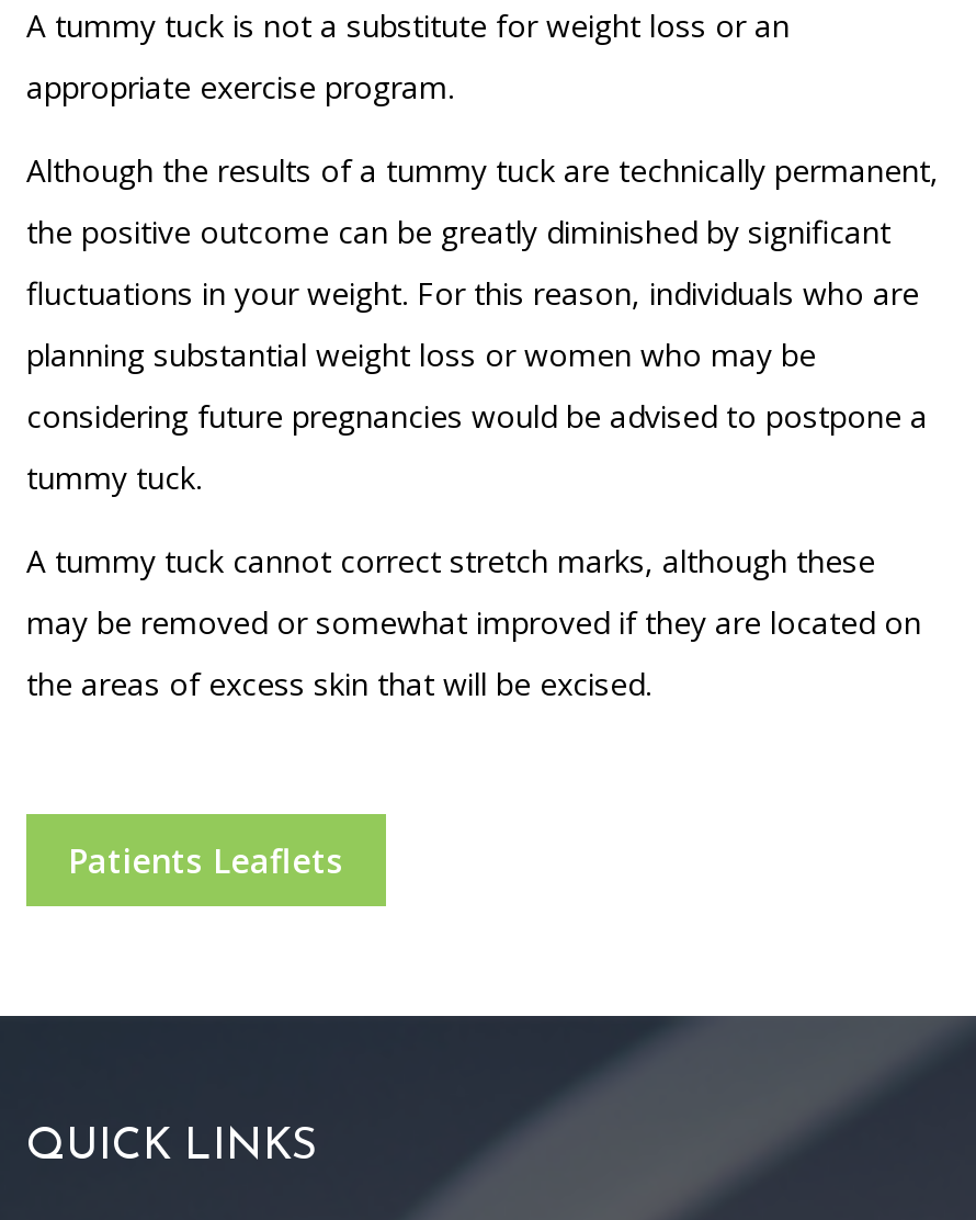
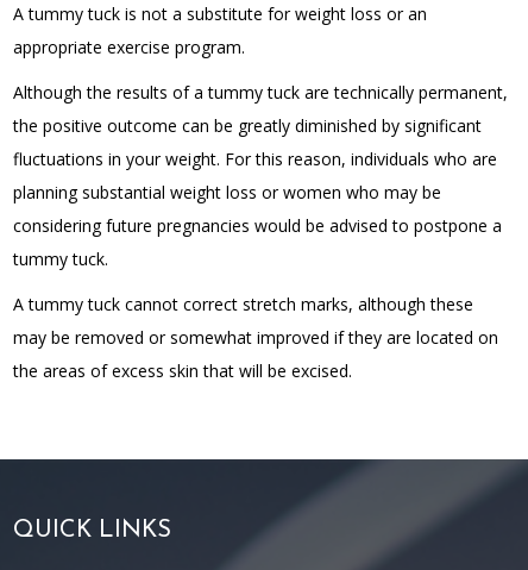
[68,838,344,882] Patients Leaflets -> none

